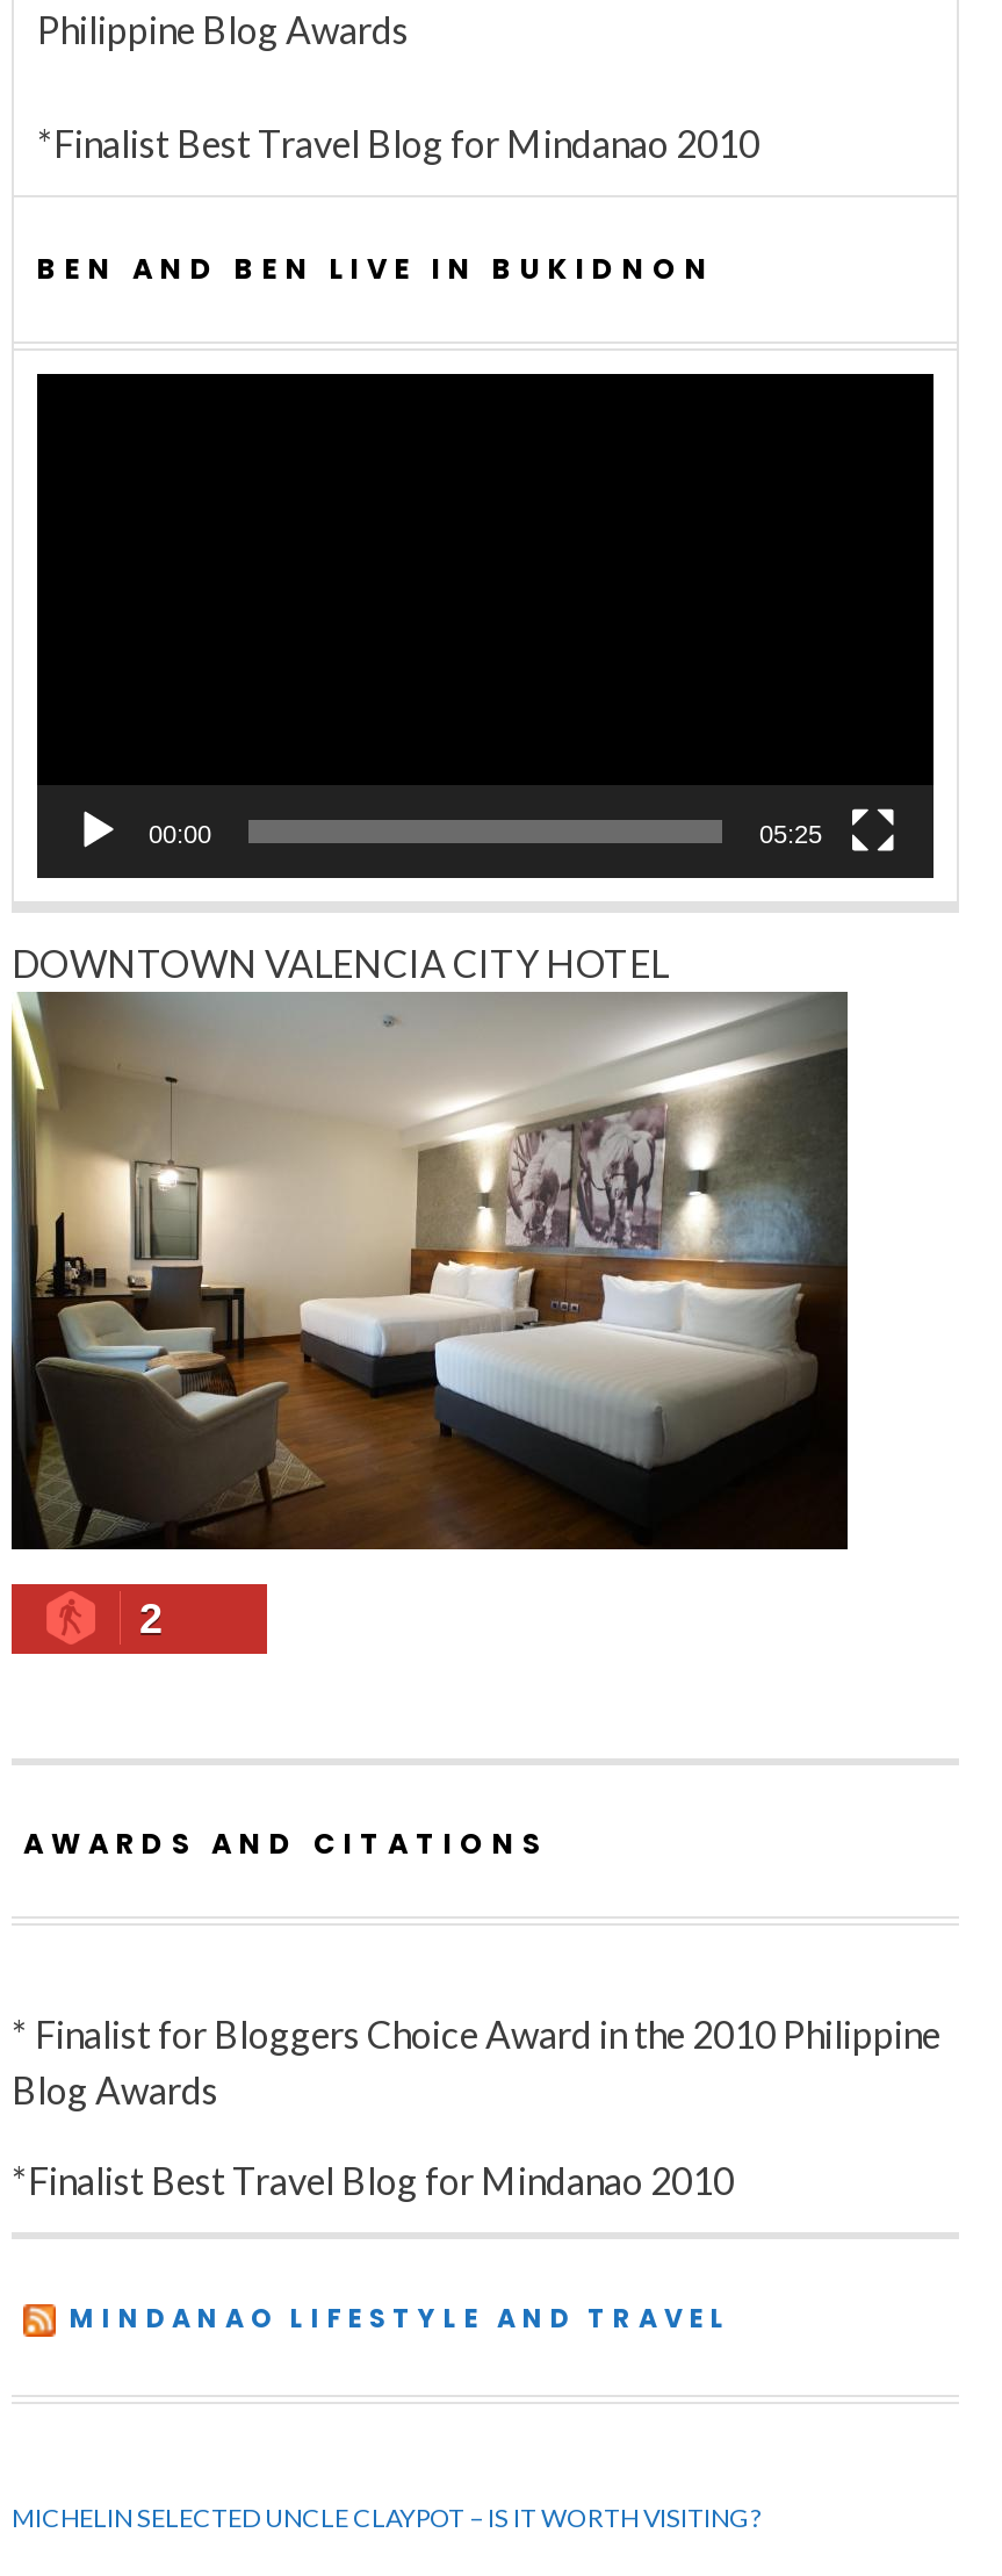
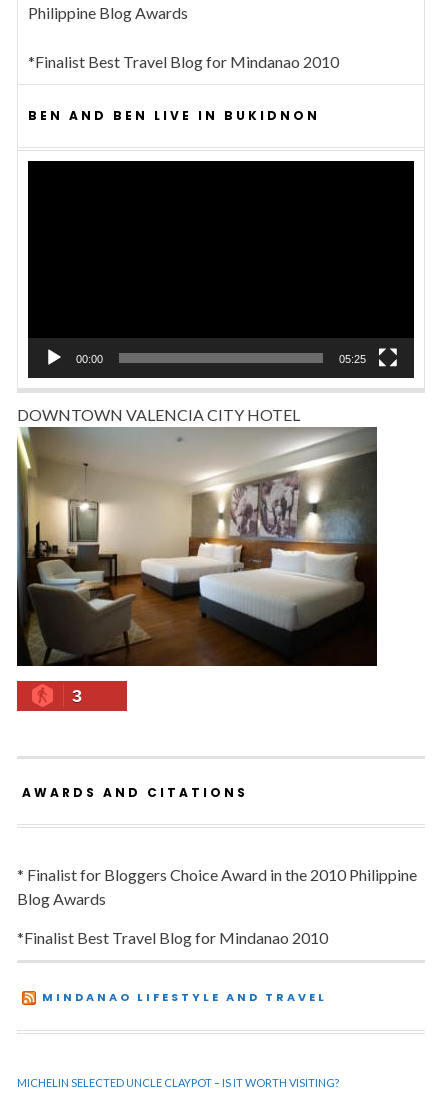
[139,1596,158,1642] 2 -> [72,686,80,706] 3

